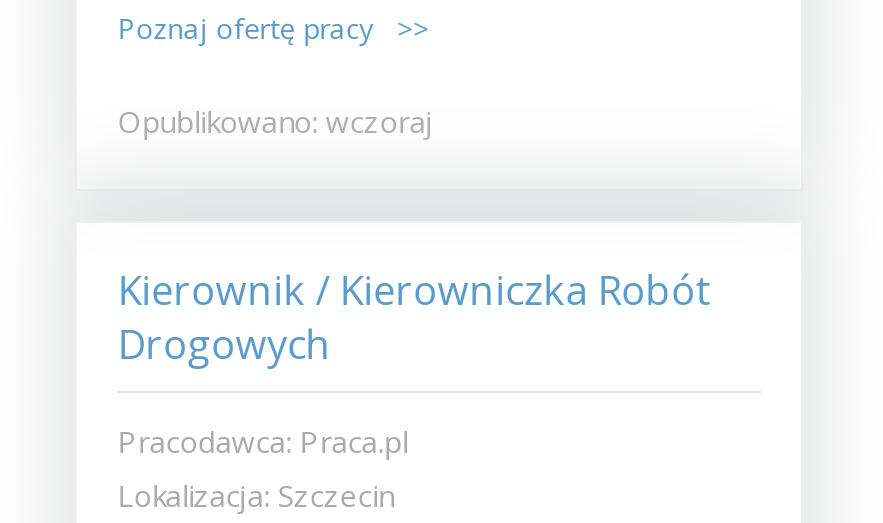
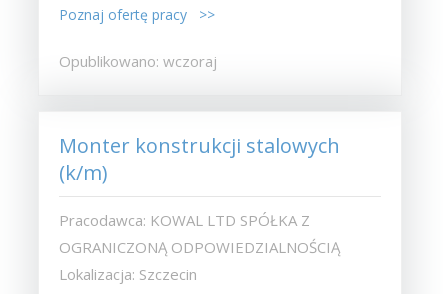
[117,263,711,371] Kierownik / Kierowniczka Robót | Drogowych -> [59,131,340,185] Monter konstrukcji stalowych | (k/m)
[117,420,407,460] Pracodawca: Praca.pl -> [59,210,340,257] Pracodawca: KOWAL LTD SPÓŁKA Z | OGRANICZONĄ ODPOWIEDZIALNOŚCIĄ

